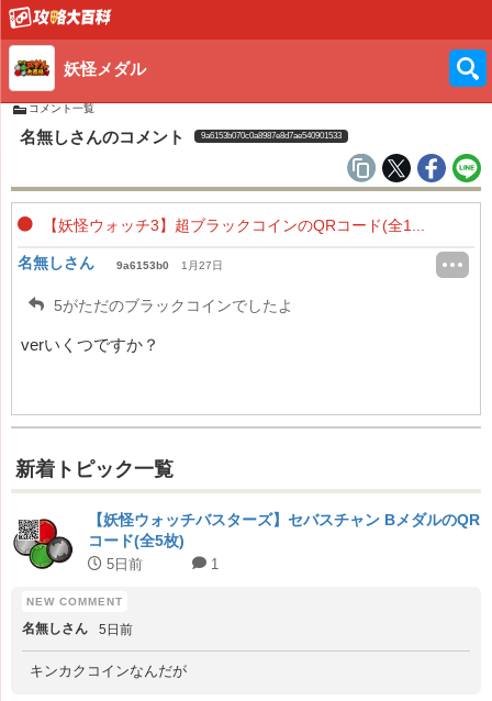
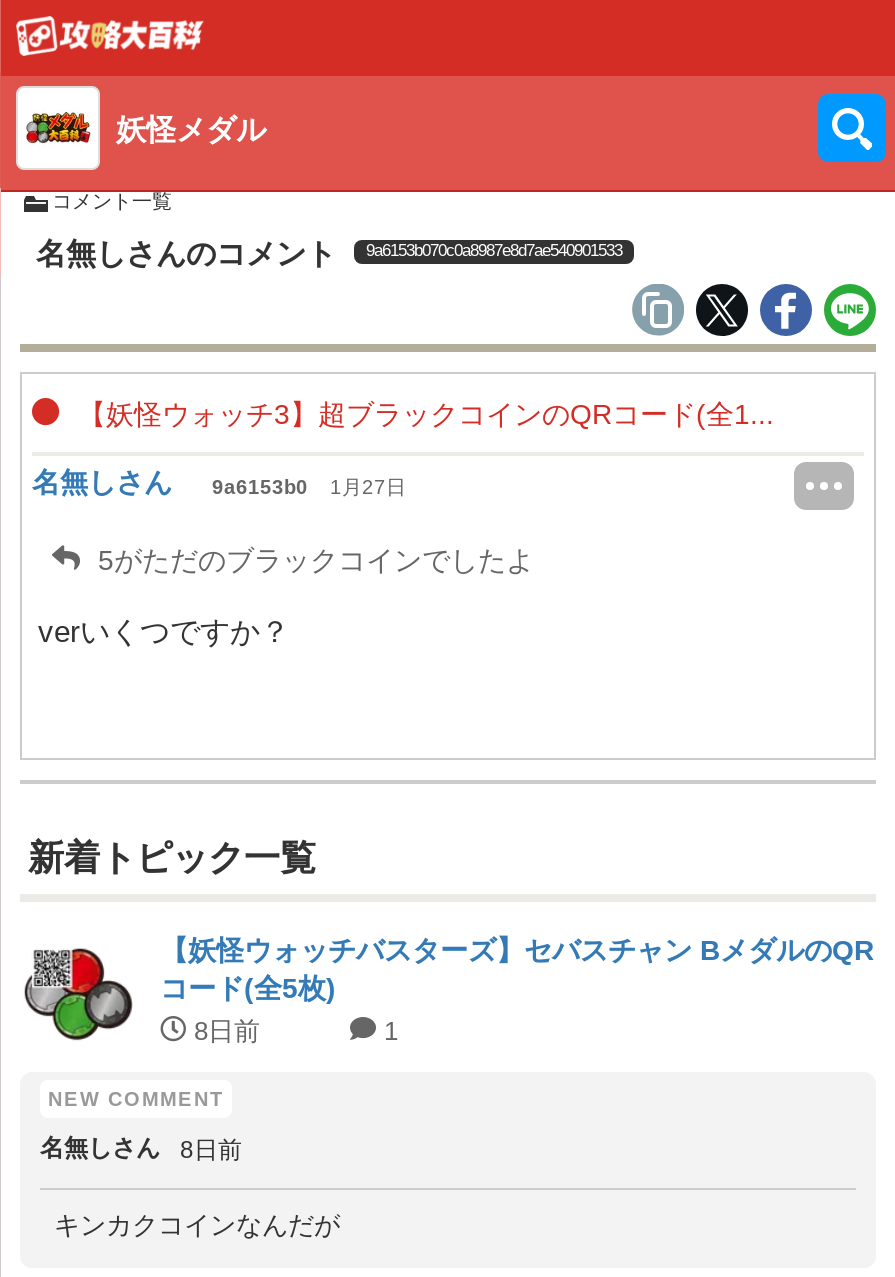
[102,556,143,573] 5日前 -> [186,1017,260,1047] 8日前
[22,621,133,638] 名無しさん 5日前 -> [40,1135,242,1165] 名無しさん 8日前

